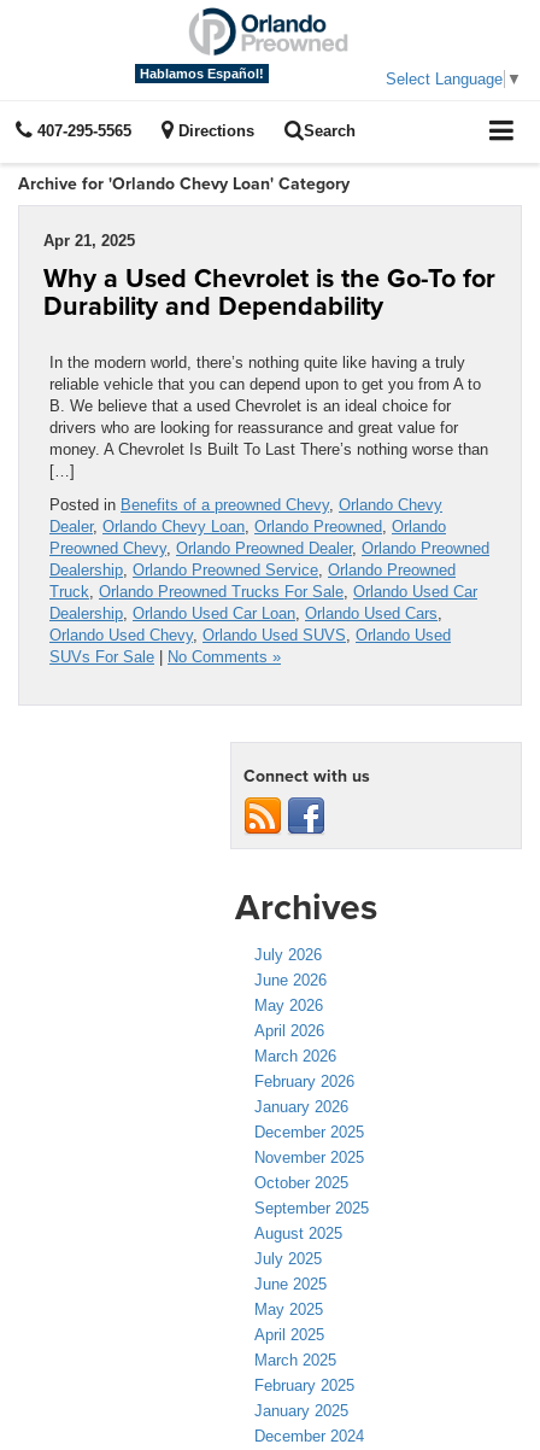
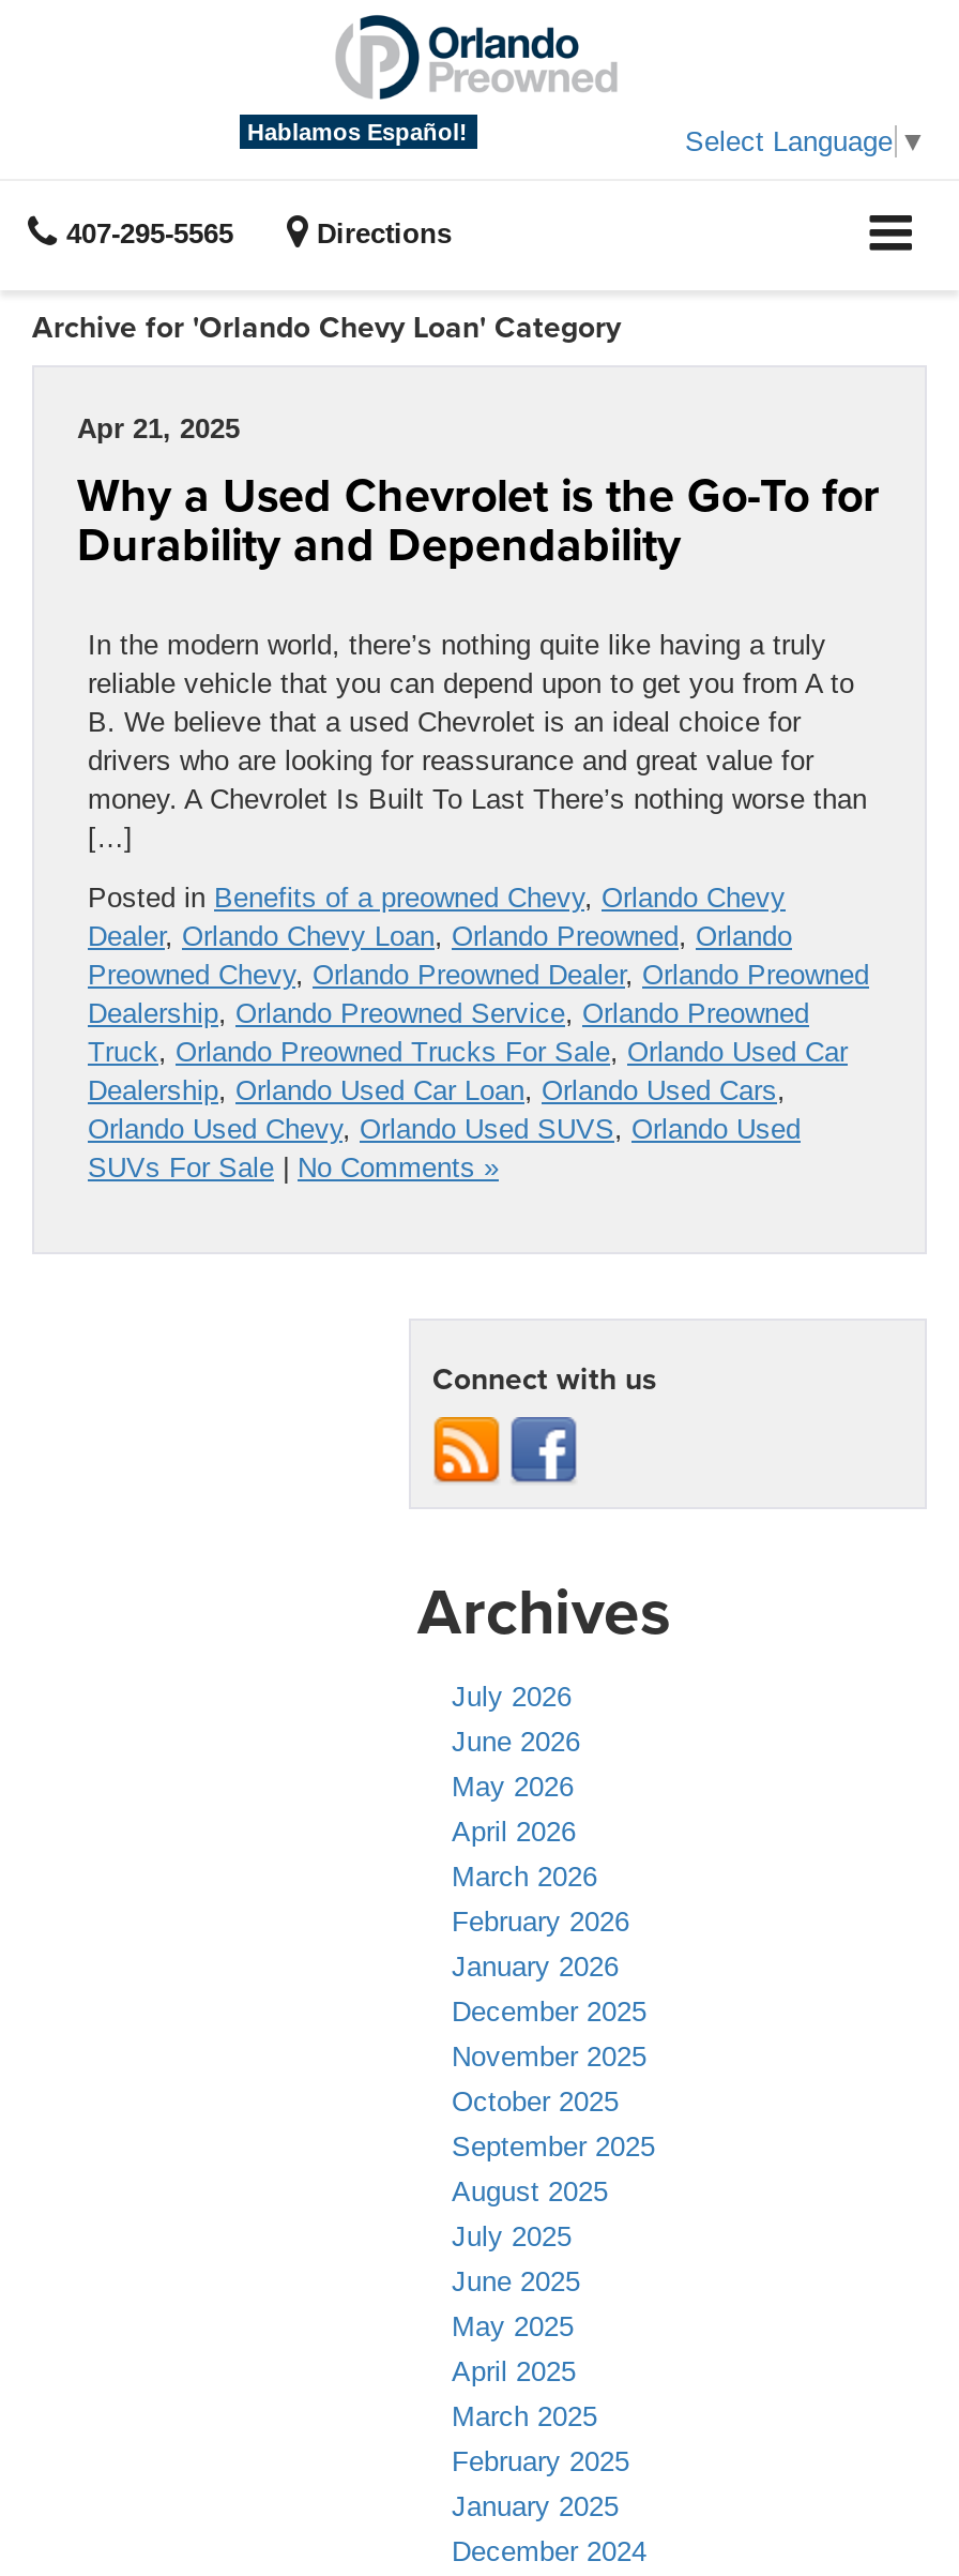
[304,122,356,140] Search -> none

